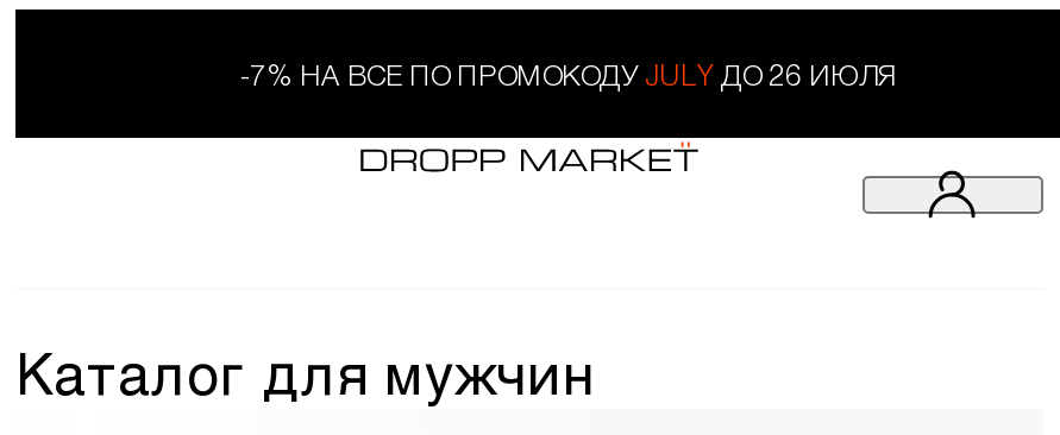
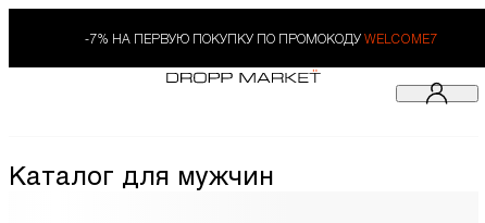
[240,57,895,90] -7% НА ВСЕ ПО ПРОМОКОДУ JULY ДО 26 ИЮЛЯ -> [85,30,437,46] -7% НА ПЕРВУЮ ПОКУПКУ ПО ПРОМОКОДУ WELCOME7

